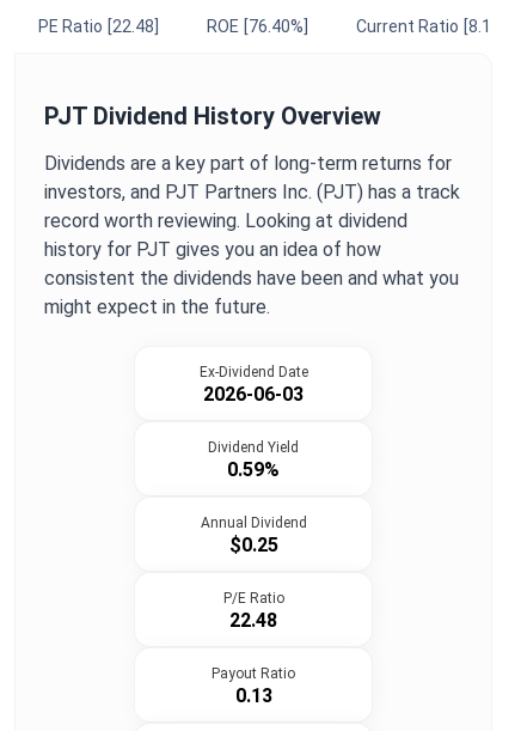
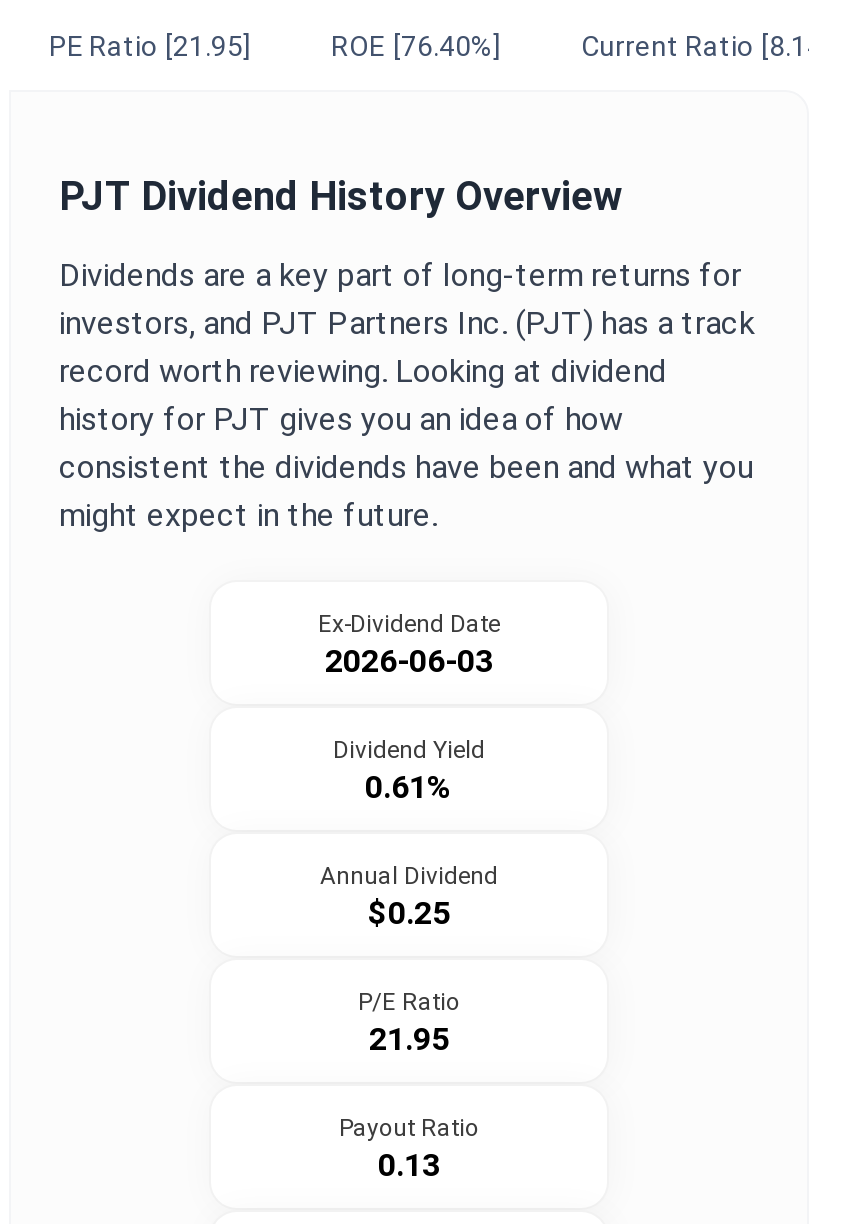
[38,17,159,36] PE Ratio [22.48] -> [49,30,251,62] PE Ratio [21.95]
[227,458,280,481] 0.59% -> [365,768,453,806] 0.61%
[229,609,277,632] 22.48 -> [369,1020,449,1058] 21.95

